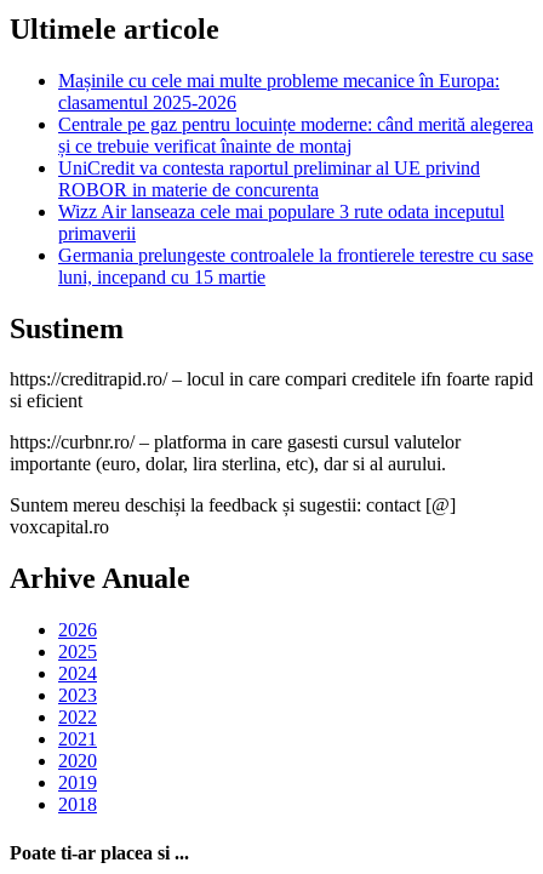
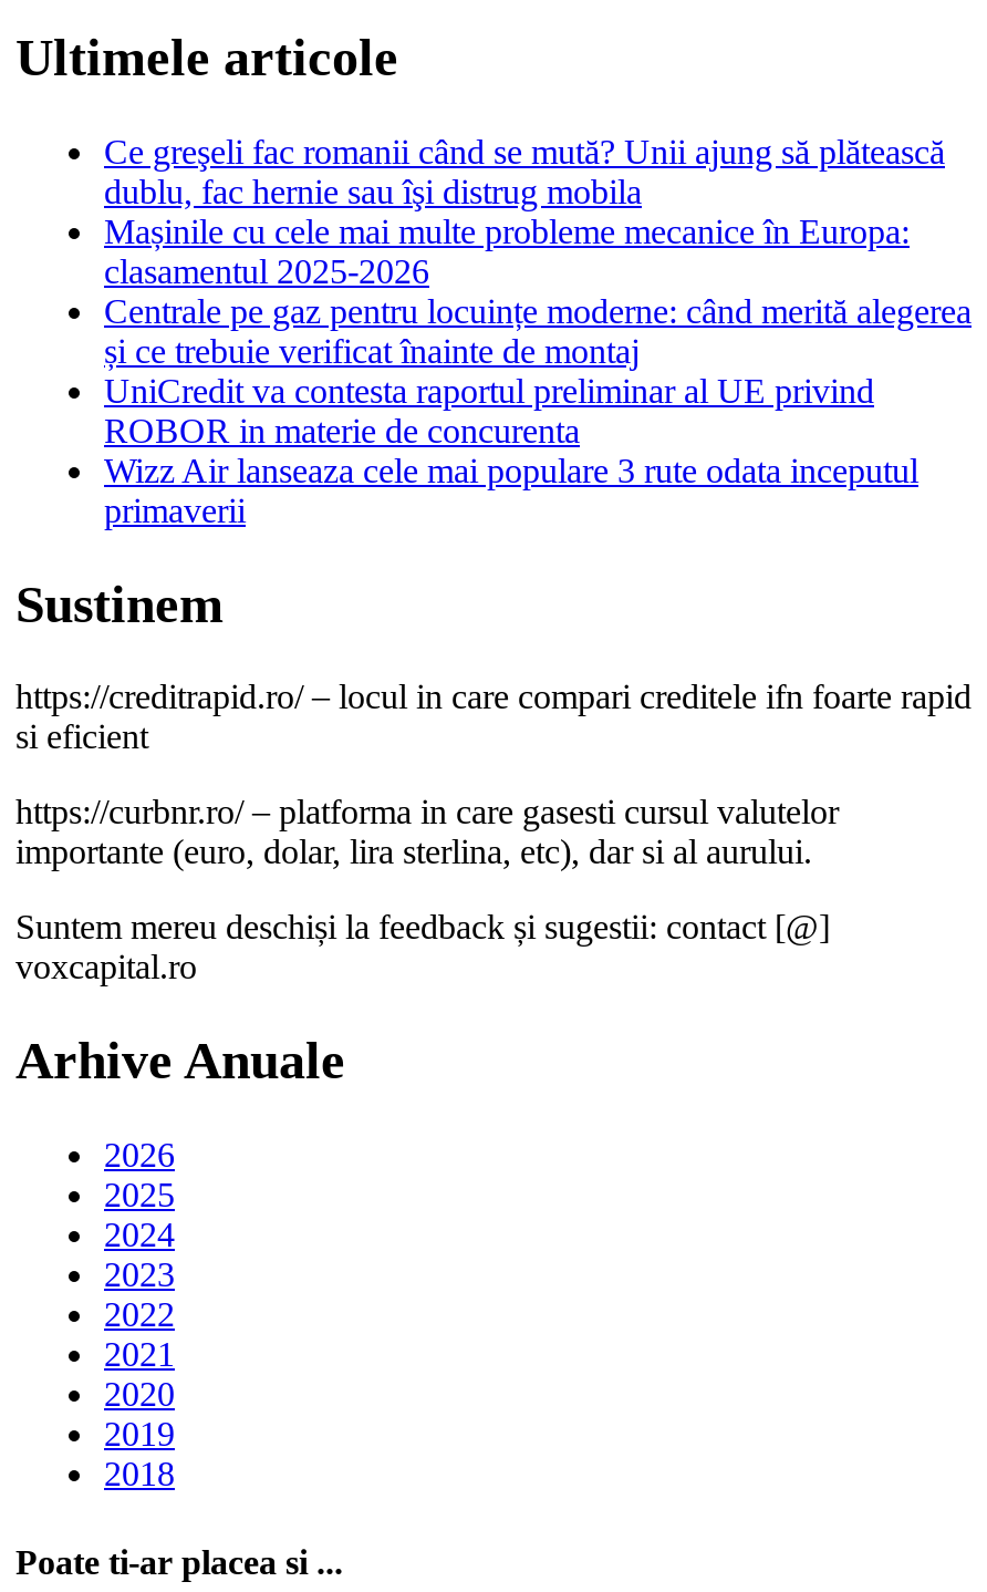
none -> [104,132,945,210] Ce greşeli fac romanii când se mută? Unii ajung să plătească | dublu, fac hernie sau îşi distrug mobila
moved [58,70,533,243] -> [104,212,972,529]: Mașinile cu cele mai multe probleme mecanice în Europa: | clasamentul 2025-2026 | Centrale pe gaz pentru locuințe moderne: când merită alegerea | și ce trebuie verificat înainte de montaj | UniCredit va contesta raportul preliminar al UE privind | ROBOR in materie de concurenta | Wizz Air lanseaza cele mai populare 3 rute odata inceputul | primaverii
[58,245,533,287] Germania prelungeste controalele la frontierele terestre cu sase | luni, incepand cu 15 martie -> none

